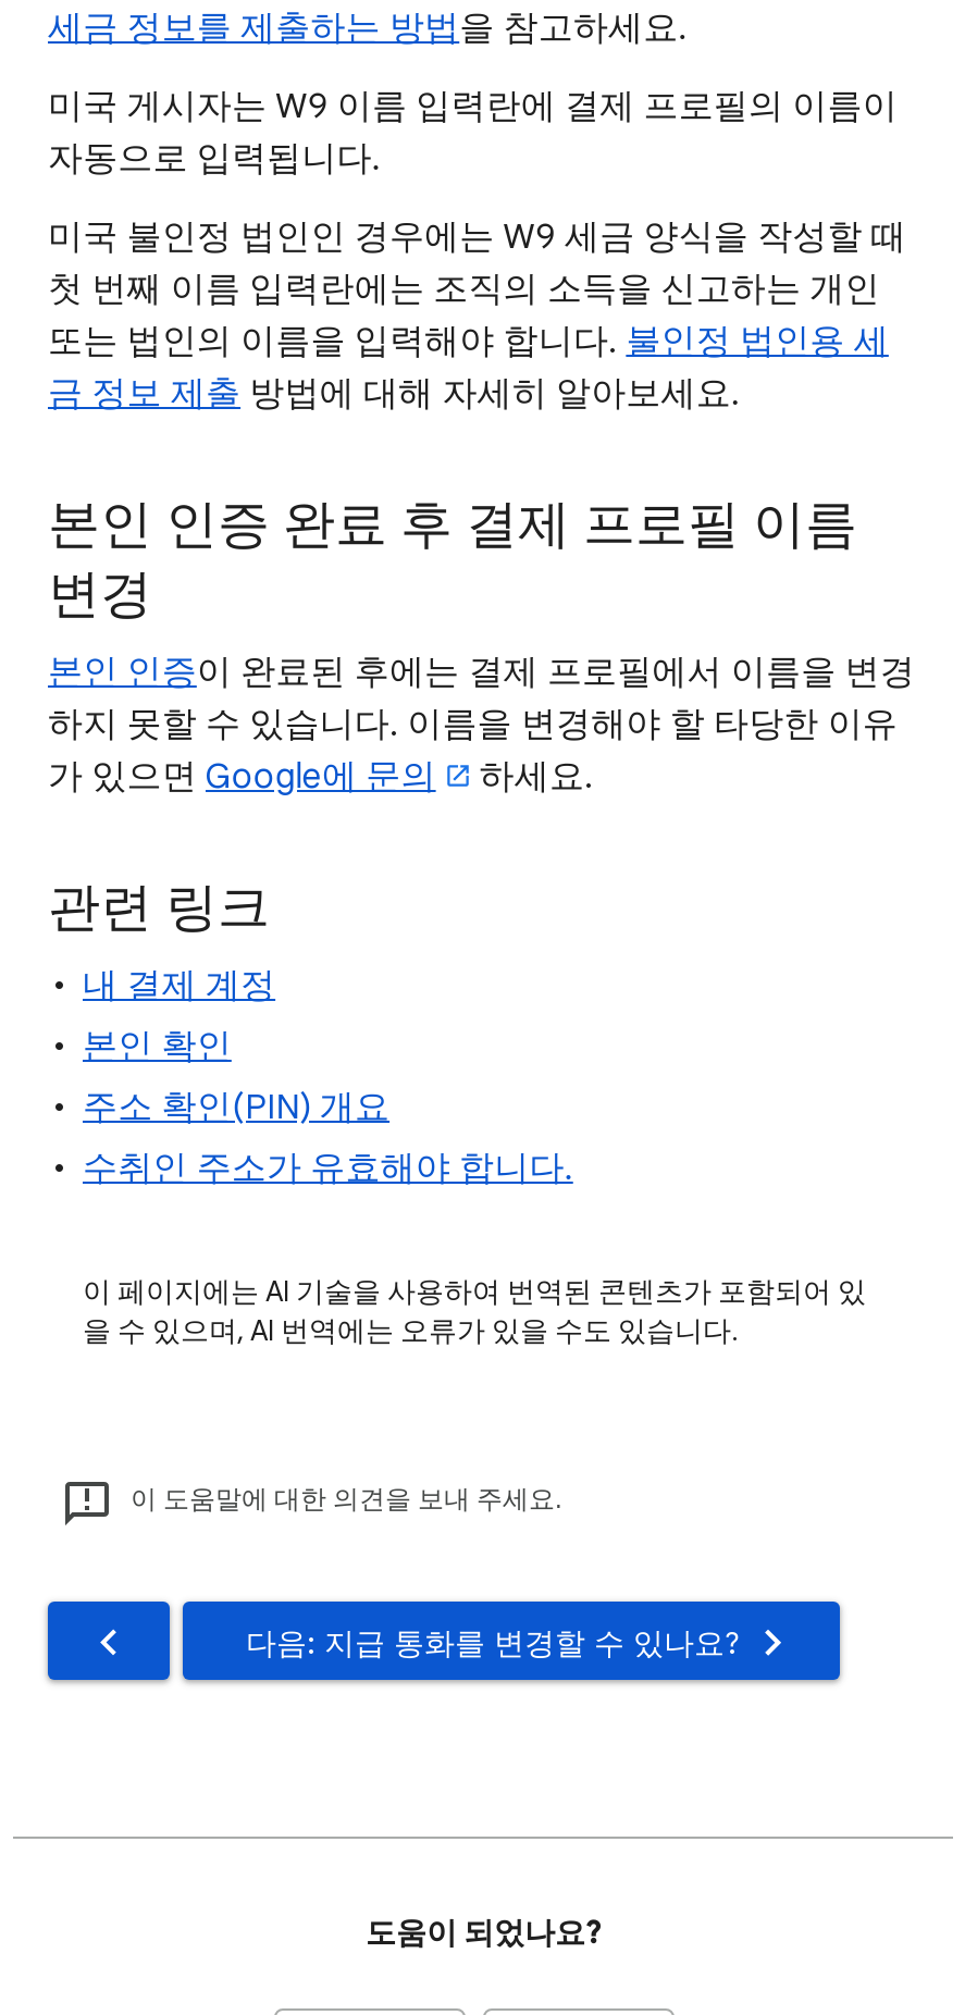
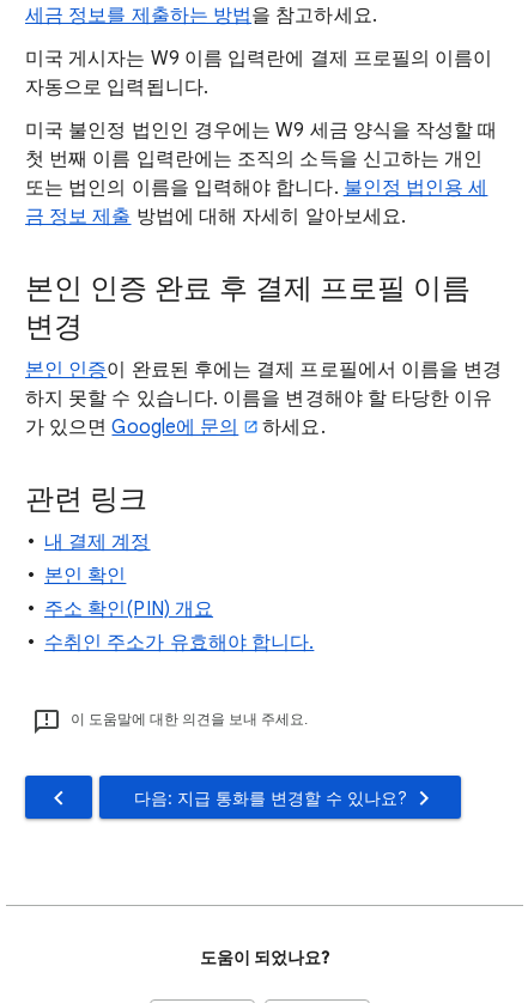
[83,1273,866,1349] 이 페이지에는 AI 기술을 사용하여 번역된 콘텐츠가 포함되어 있 | 을 수 있으며, AI 번역에는 오류가 있을 수도 있습니다. -> none

